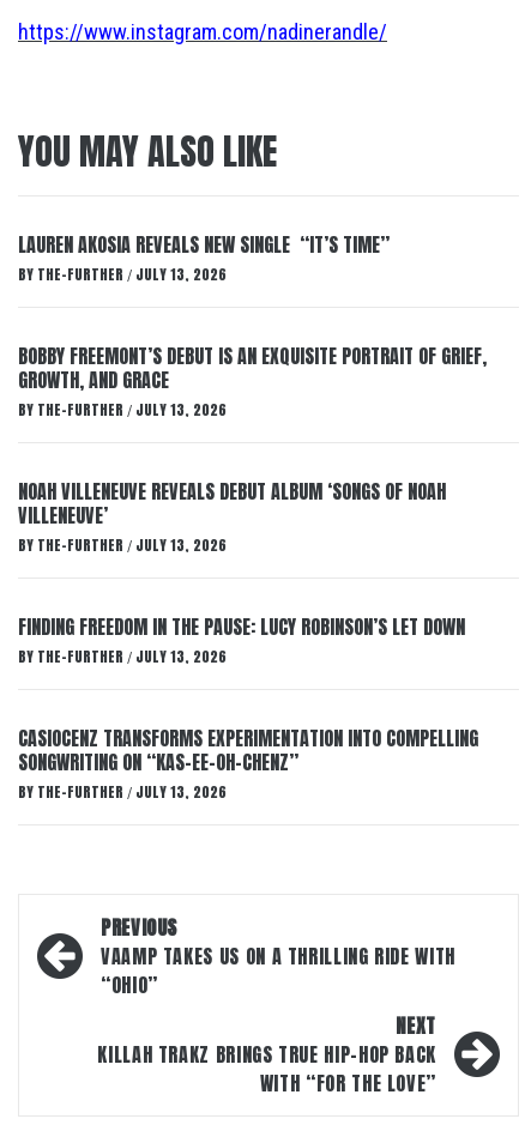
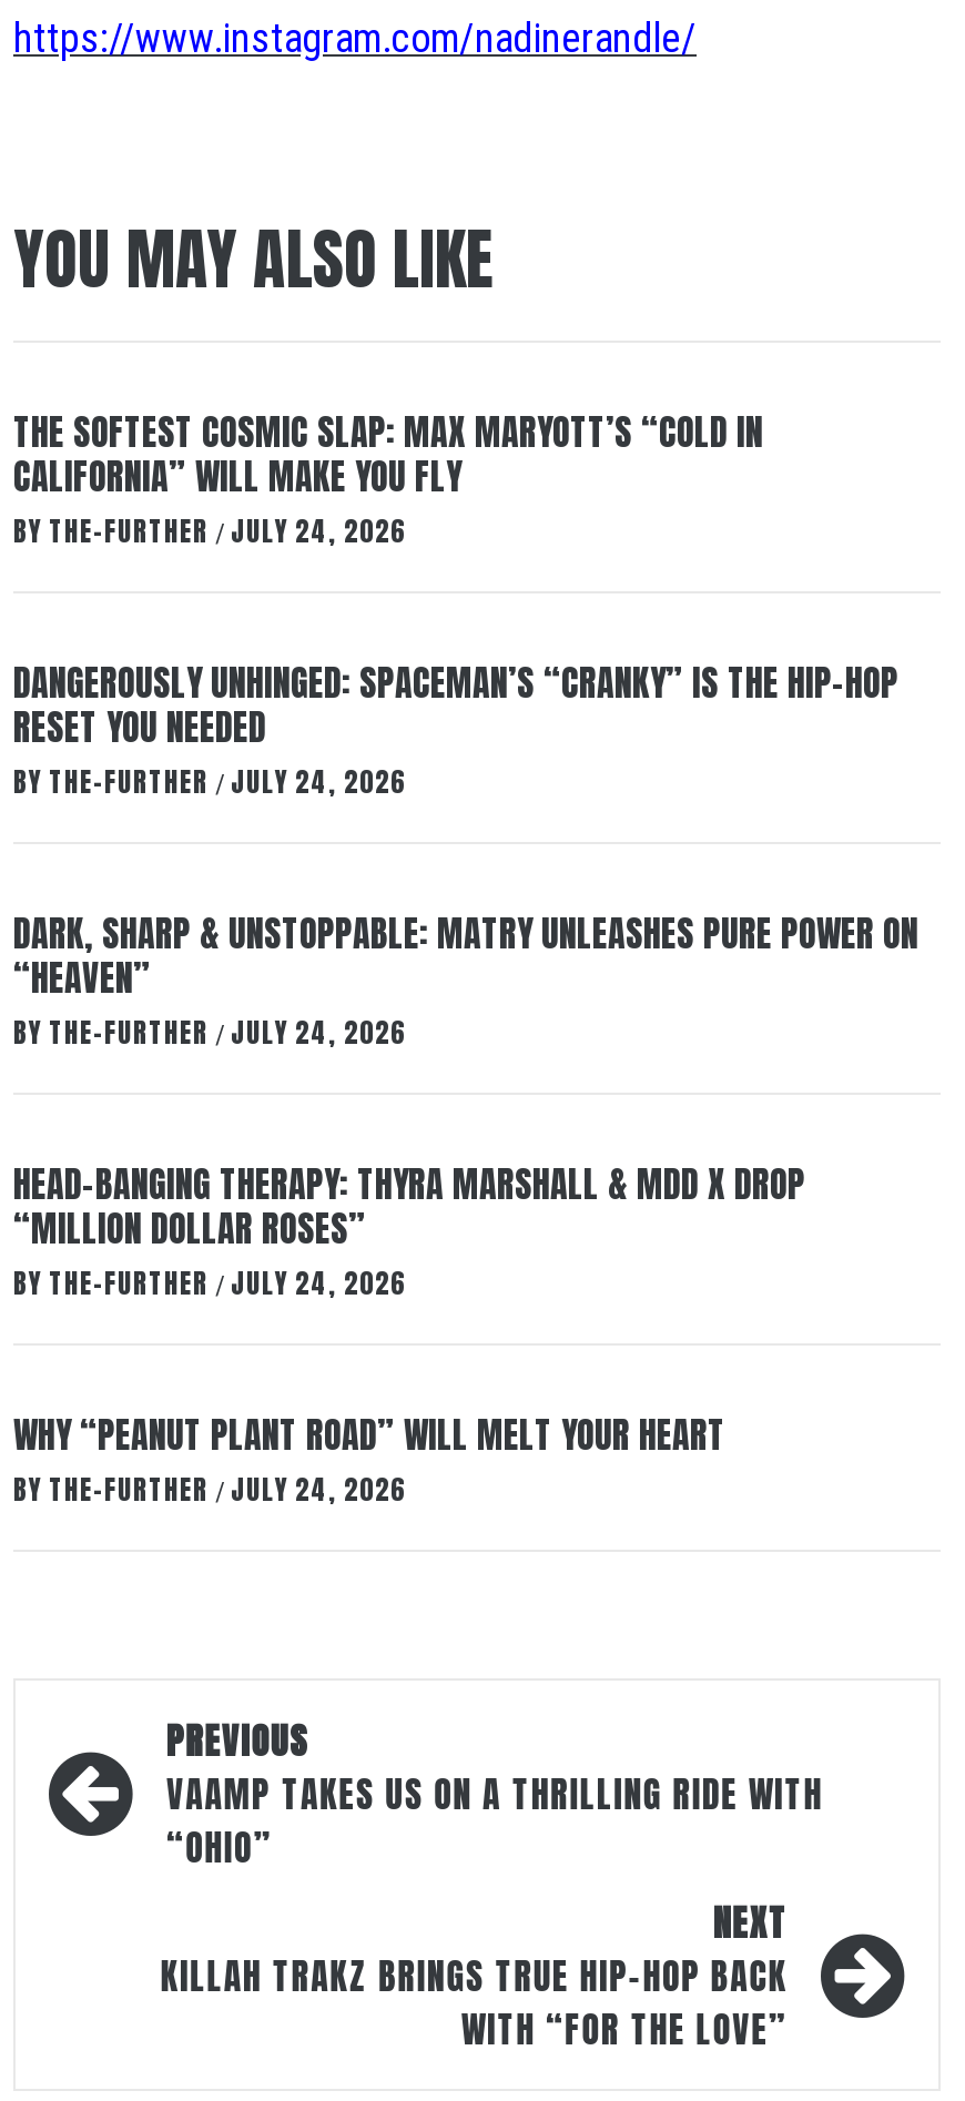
[18,230,390,285] LAUREN AKOSIA REVEALS NEW SINGLE “IT’S TIME” | BY THE-FURTHER / JULY 13, 2026 -> [13,405,763,551] THE SOFTEST COSMIC SLAP: MAX MARYOTT’S “COLD IN | CALIFORNIA” WILL MAKE YOU FLY | BY THE-FURTHER / JULY 24, 2026
[18,341,487,421] BOBBY FREEMONT’S DEBUT IS AN EXQUISITE PORTRAIT OF GRIEF, | GROWTH, AND GRACE | BY THE-FURTHER / JULY 13, 2026 -> [13,656,898,802] DANGEROUSLY UNHINGED: SPACEMAN’S “CRANKY” IS THE HIP-HOP | RESET YOU NEEDED | BY THE-FURTHER / JULY 24, 2026
[18,477,446,556] NOAH VILLENEUVE REVEALS DEBUT ALBUM ‘SONGS OF NOAH | VILLENEUVE’ | BY THE-FURTHER / JULY 13, 2026 -> [13,906,918,1053] DARK, SHARP & UNSTOPPABLE: MATRY UNLEASHES PURE POWER ON | “HEAVEN” | BY THE-FURTHER / JULY 24, 2026
[18,612,465,667] FINDING FREEDOM IN THE PAUSE: LUCY ROBINSON’S LET DOWN | BY THE-FURTHER / JULY 13, 2026 -> [13,1157,805,1303] HEAD-BANGING THERAPY: THYRA MARSHALL & MDD X DROP | “MILLION DOLLAR ROSES” | BY THE-FURTHER / JULY 24, 2026
[18,724,478,803] CASIOCENZ TRANSFORMS EXPERIMENTATION INTO COMPELLING | SONGWRITING ON “KAS-EE-OH-CHENZ” | BY THE-FURTHER / JULY 13, 2026 -> [13,1408,725,1510] WHY “PEANUT PLANT ROAD” WILL MELT YOUR HEART | BY THE-FURTHER / JULY 24, 2026

